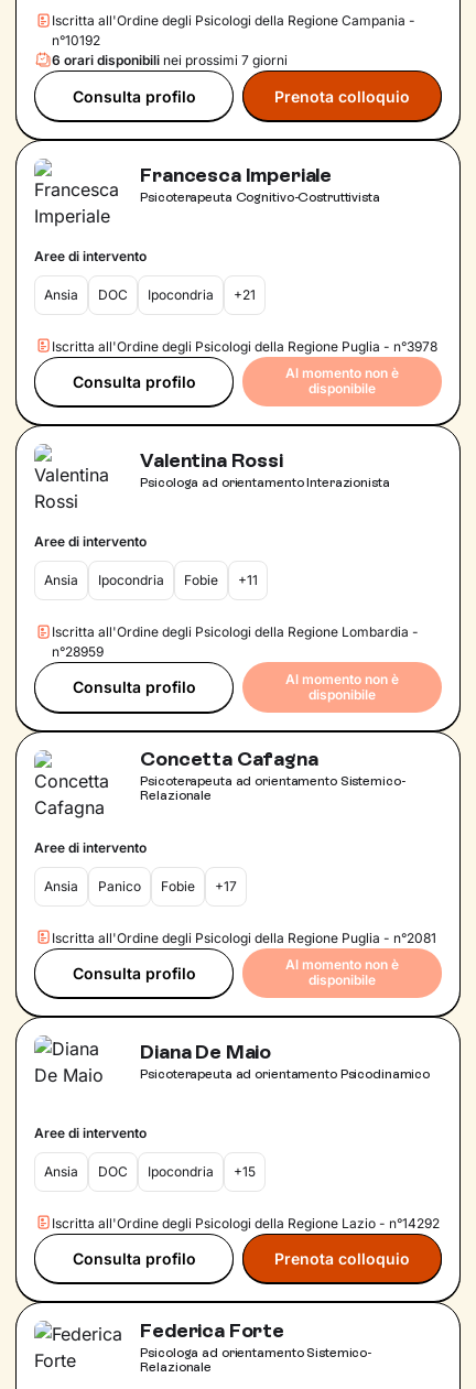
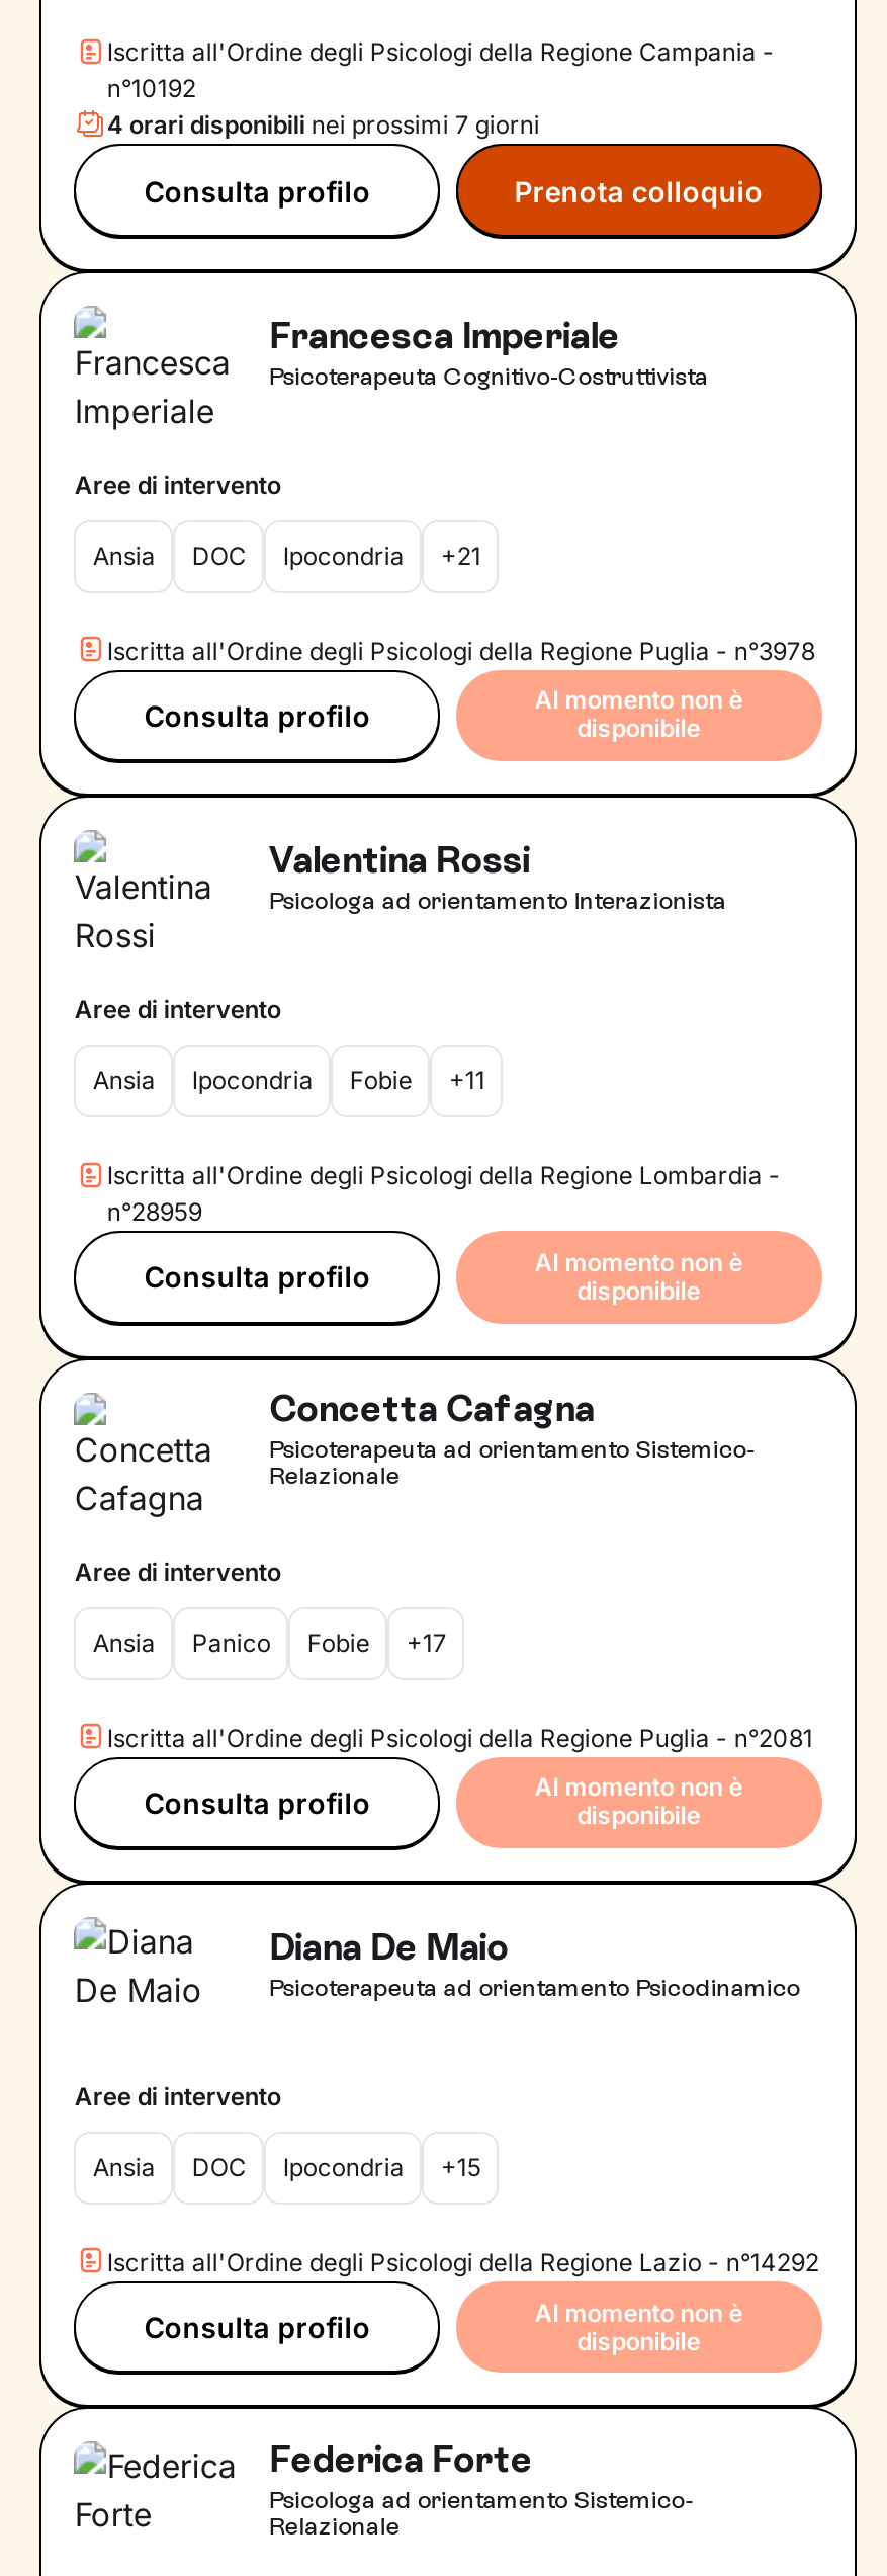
[52,52,288,69] 6 orari disponibili nei prossimi 7 giorni -> [107,110,540,140] 4 orari disponibili nei prossimi 7 giorni
[274,1249,410,1268] Prenota colloquio -> [535,2297,743,2356] Al momento non è | disponibile

